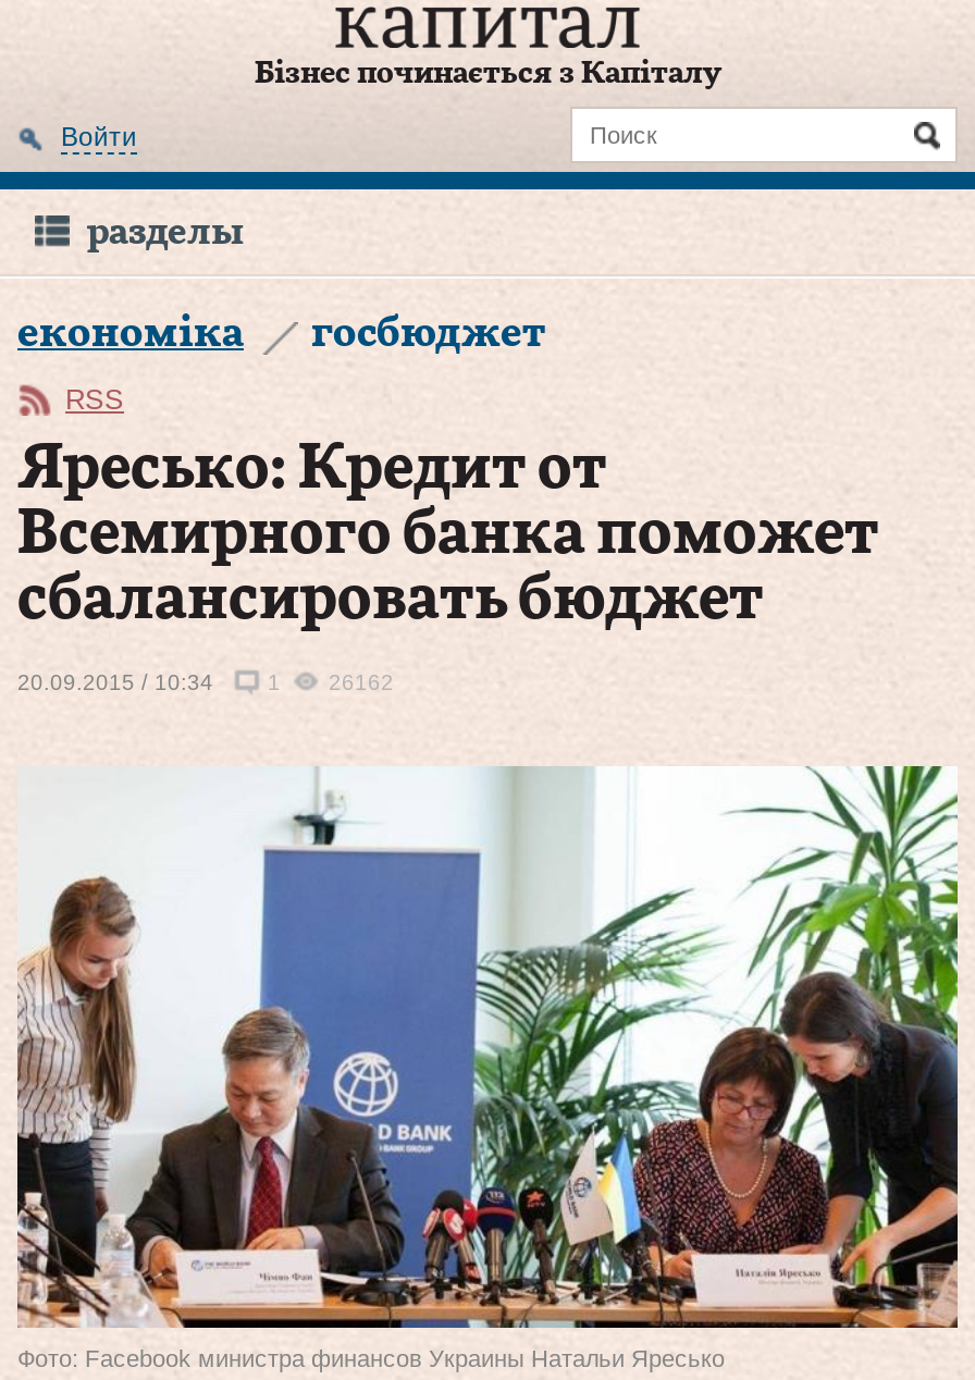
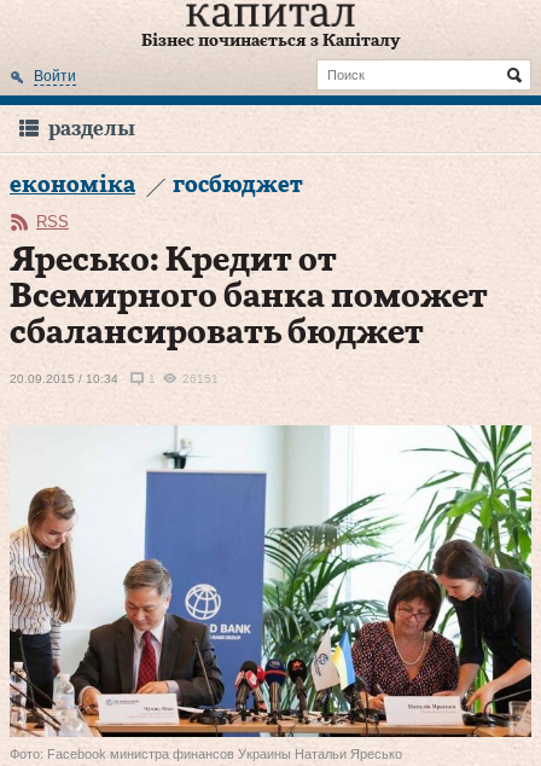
[268,670,394,694] 1 26162 -> [149,372,219,385] 1 26151

